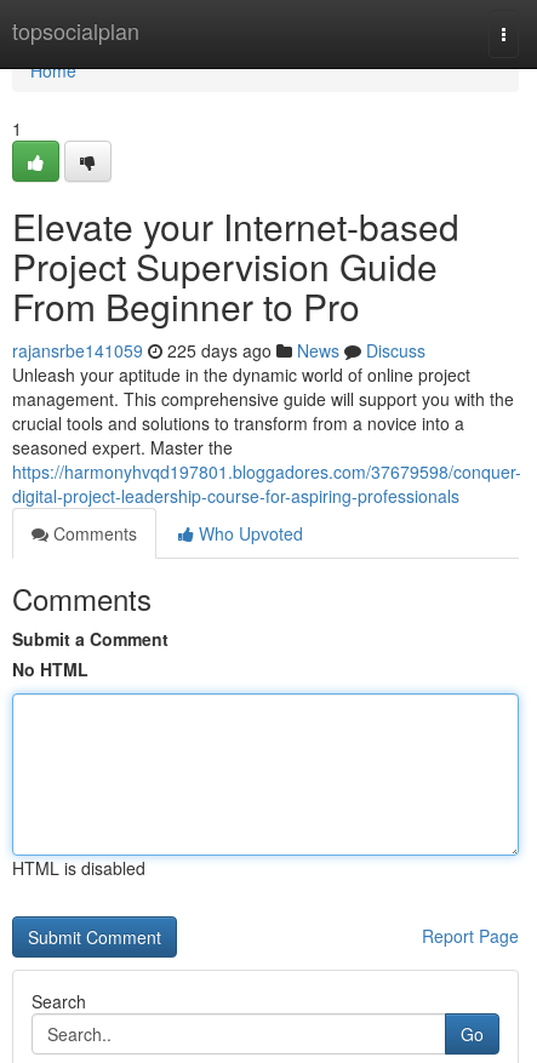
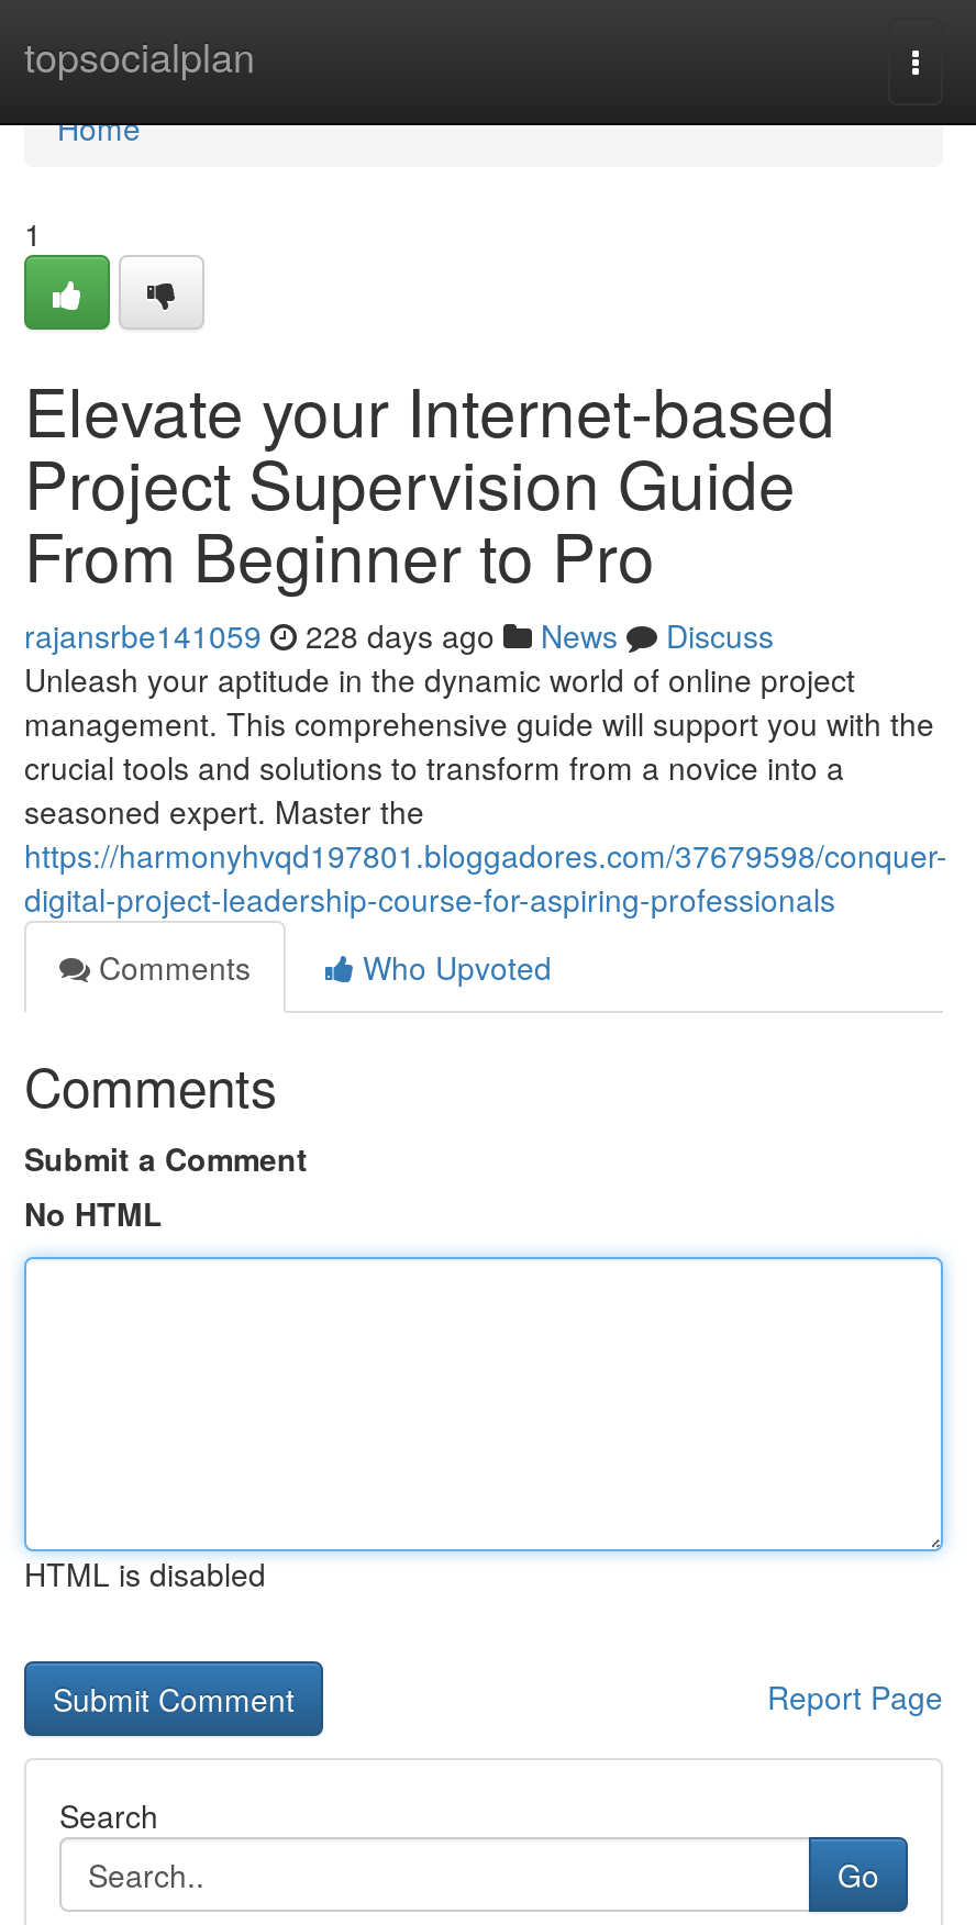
[12,338,425,362] rajansrbe141059 225 days ago News Discuss -> [24,613,774,657] rajansrbe141059 228 days ago News Discuss

